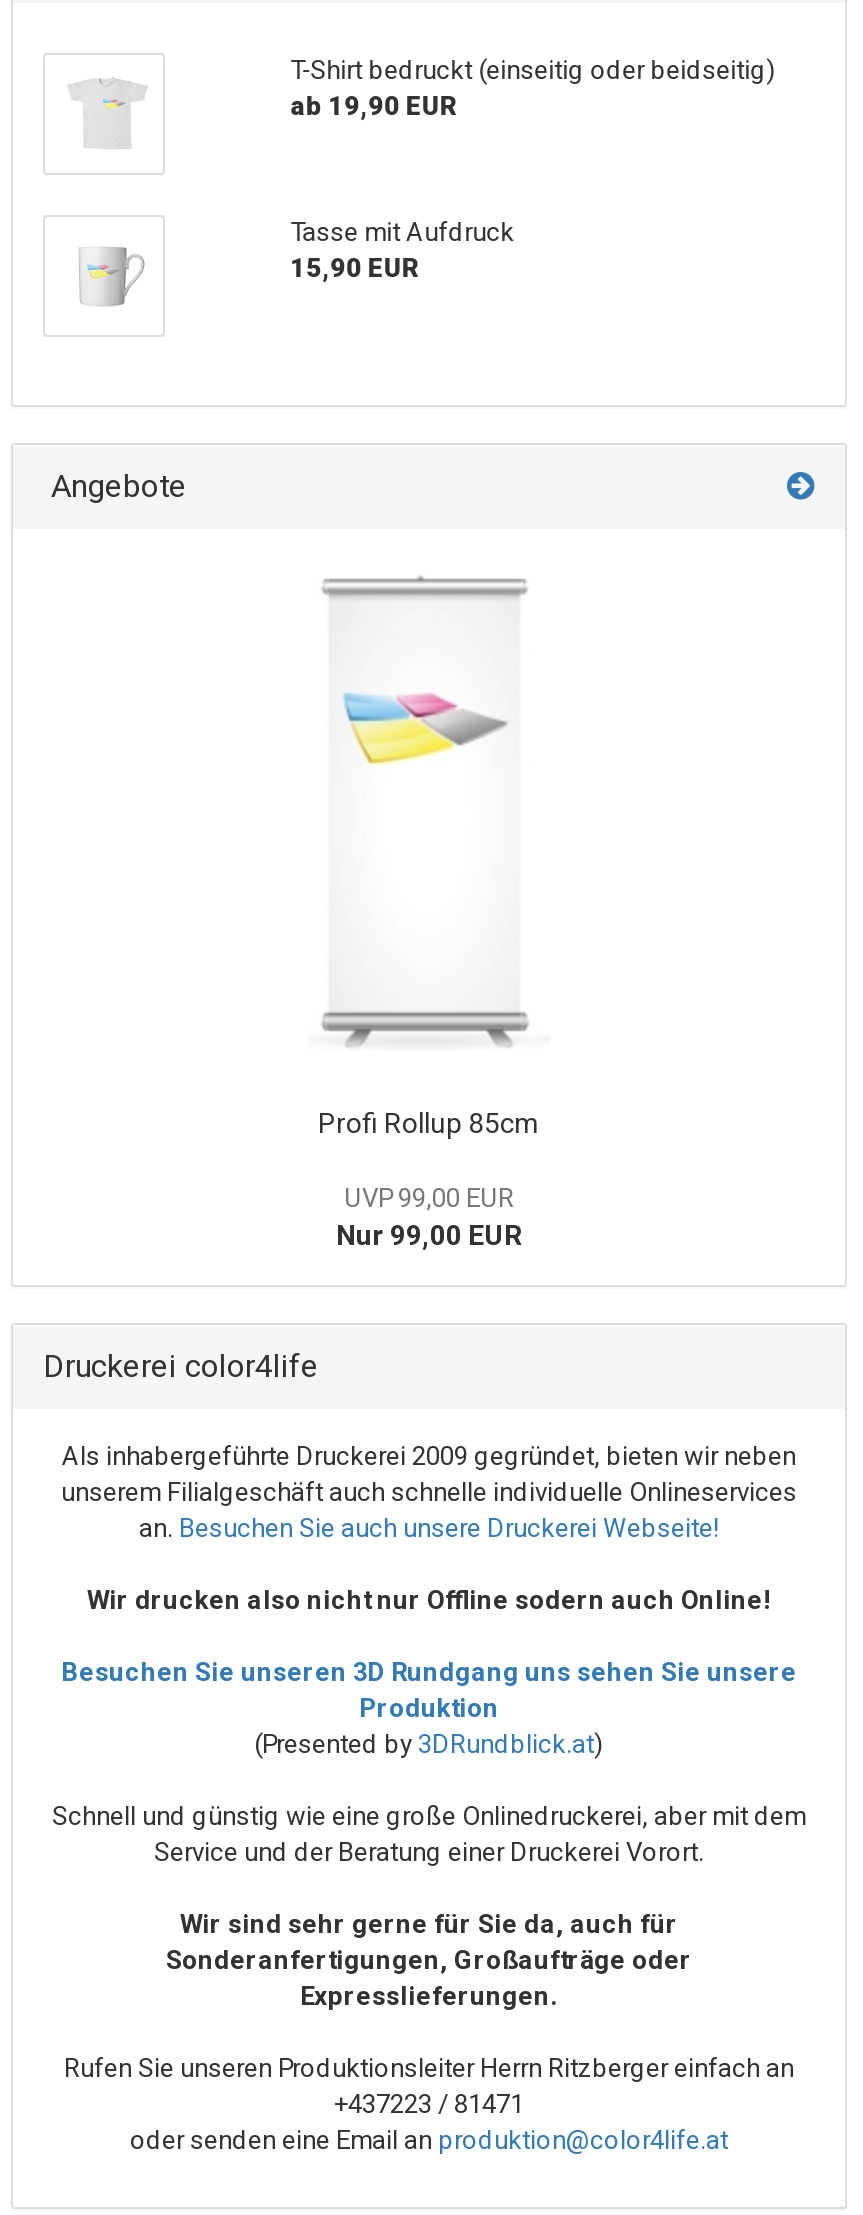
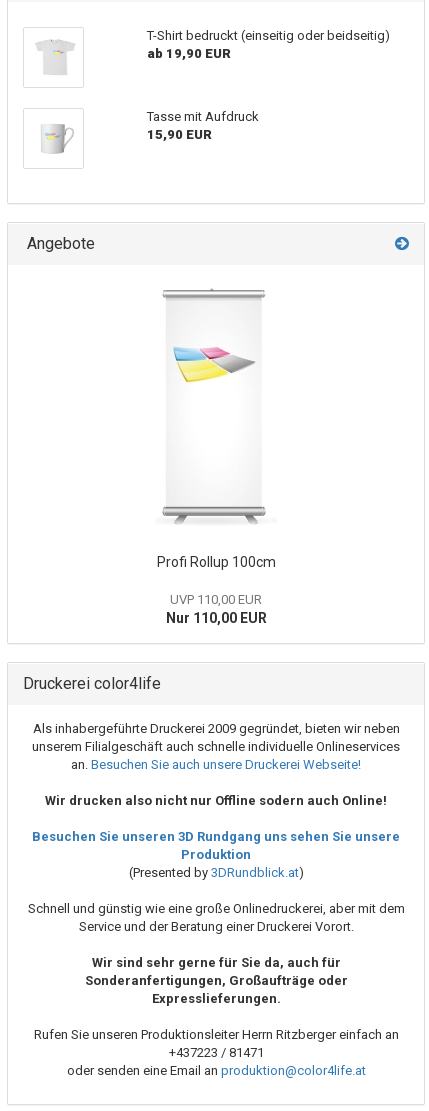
[318,1107,540,1139] Profi Rollup 85cm -> [156,554,275,570] Profi Rollup 100cm
[344,1183,514,1213] UVP 99,00 EUR -> [170,592,262,607] UVP 110,00 EUR
[336,1219,522,1251] Nur 99,00 EUR -> [165,610,266,626] Nur 110,00 EUR

